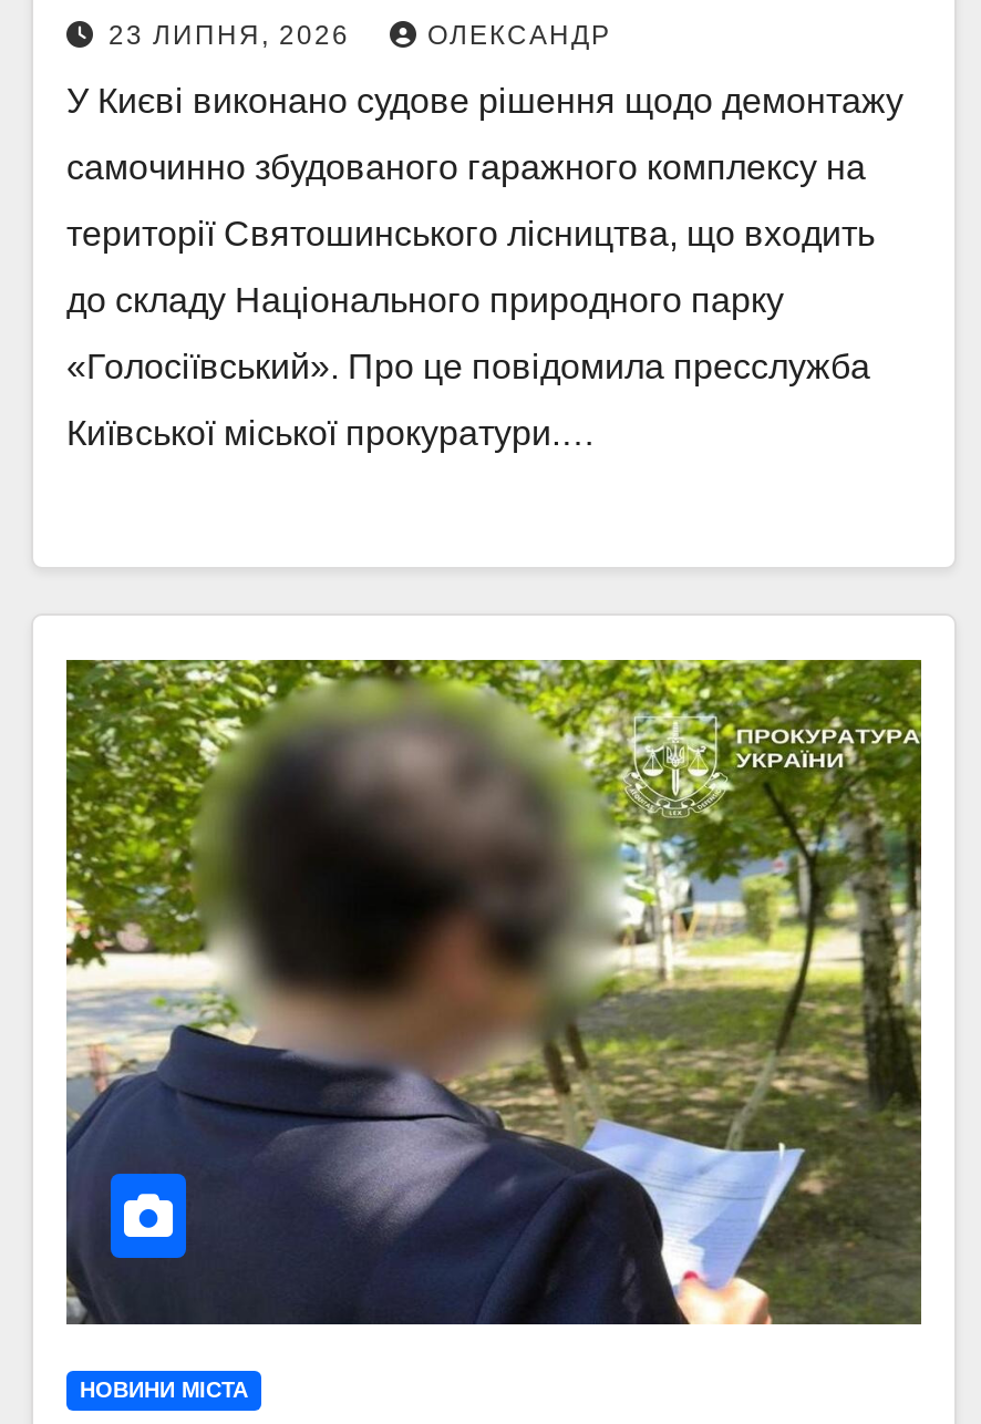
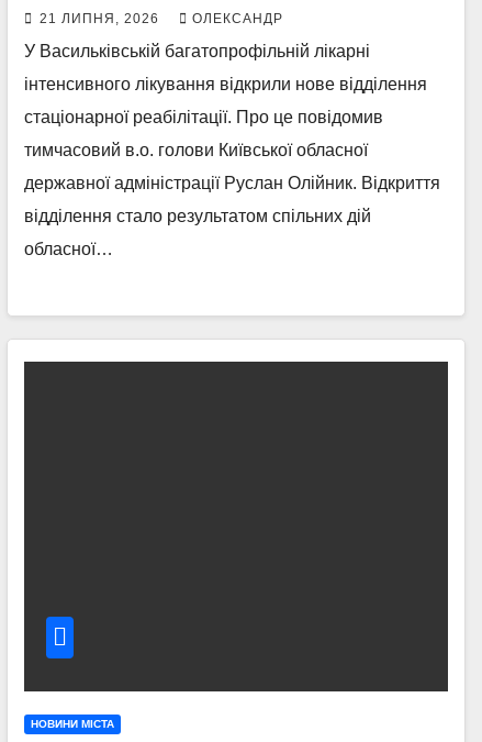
[109,19,359,50] 23 ЛИПНЯ, 2026 -> [40,11,164,26] 21 ЛИПНЯ, 2026
[66,81,903,451] У Києві виконано судове рішення щодо демонтажу | самочинно збудованого гаражного комплексу на | території Святошинського лісництва, що входить | до складу Національного природного парку | «Голосіївський». Про це повідомила пресслужба | Київської міської прокуратури.… -> [24,41,440,258] У Васильківській багатопрофільній лікарні | інтенсивного лікування відкрили нове відділення | стаціонарної реабілітації. Про це повідомив | тимчасовий в.о. голови Київської обласної | державної адміністрації Руслан Олійник. Відкриття | відділення стало результатом спільних дій | обласної…
[64,658,923,1327] [image] -> none

